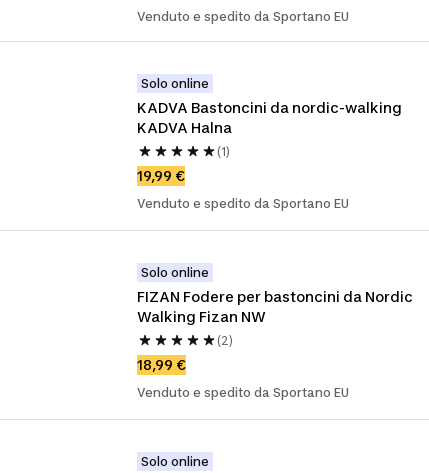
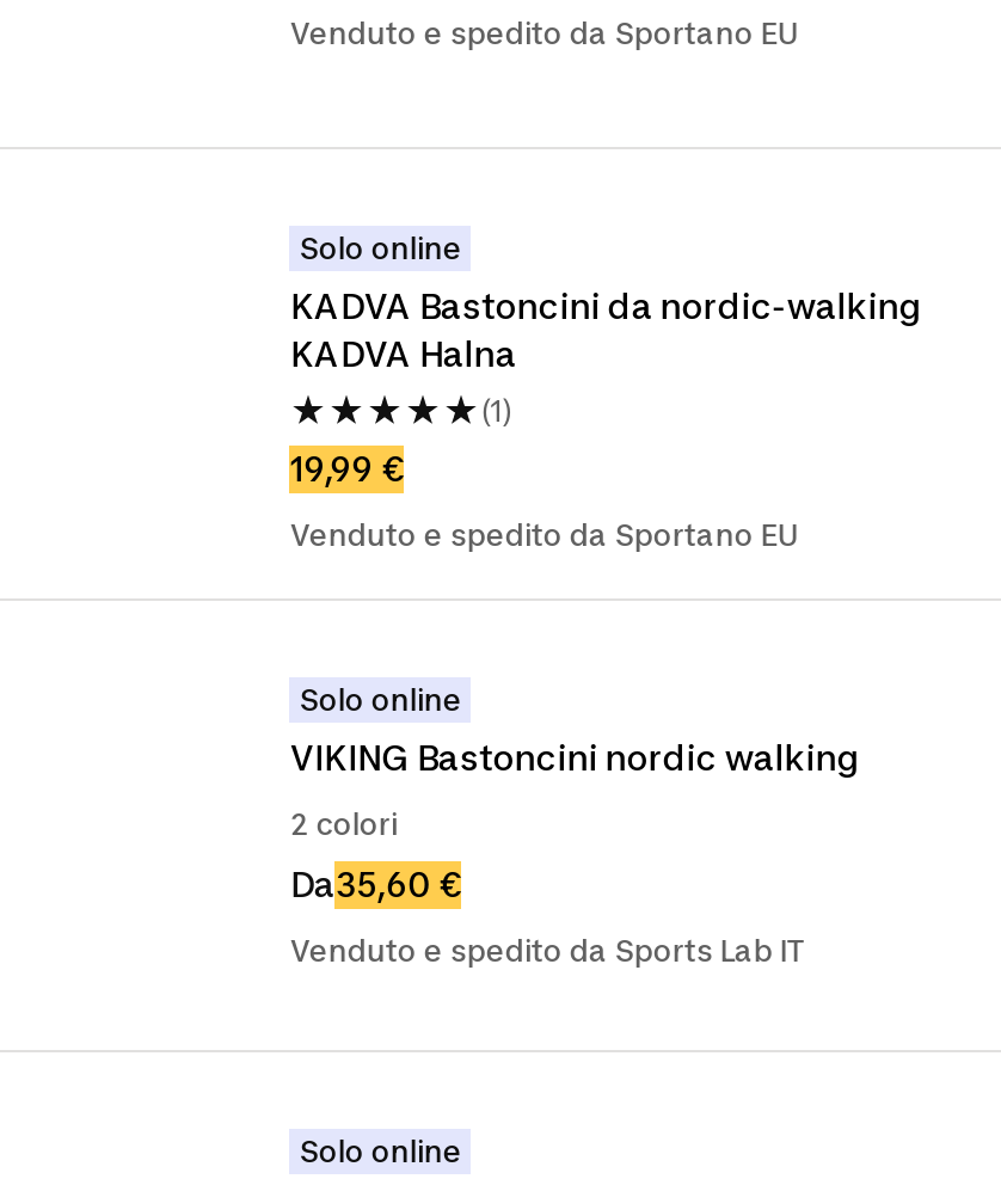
[137,288,413,325] FIZAN Fodere per bastoncini da Nordic | Walking Fizan NW -> [290,737,861,778] VIKING Bastoncini nordic walking
[217,333,233,348] (2) -> [290,806,397,842] 2 colori
[137,356,186,373] 18,99 € -> [290,864,462,904] Da35,60 €
[137,385,349,400] Venduto e spedito da Sportano EU -> [290,933,803,969] Venduto e spedito da Sports Lab IT

